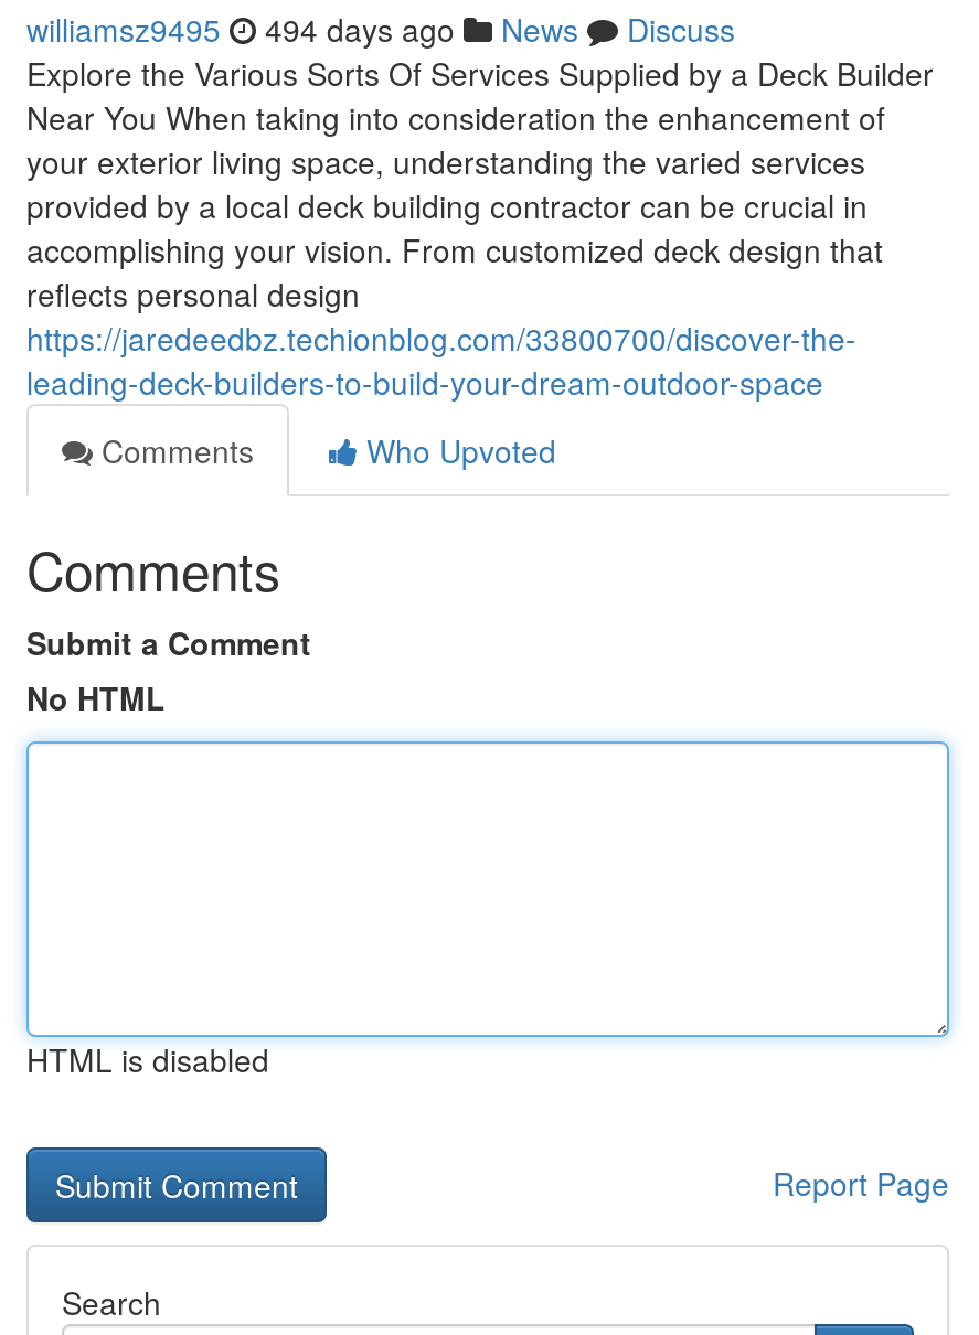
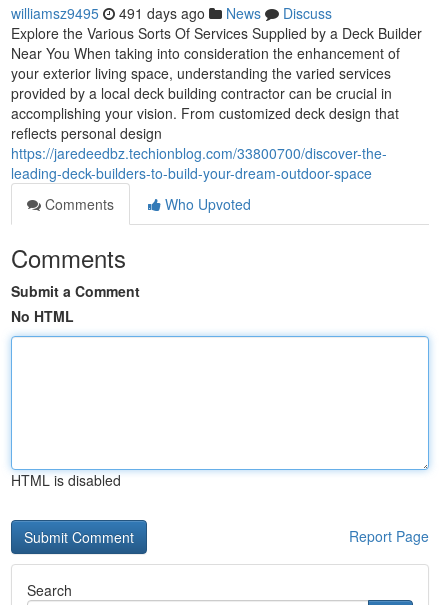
[26,7,735,51] williamsz9495 494 days ago News Discuss -> [11,3,332,23] williamsz9495 491 days ago News Discuss

